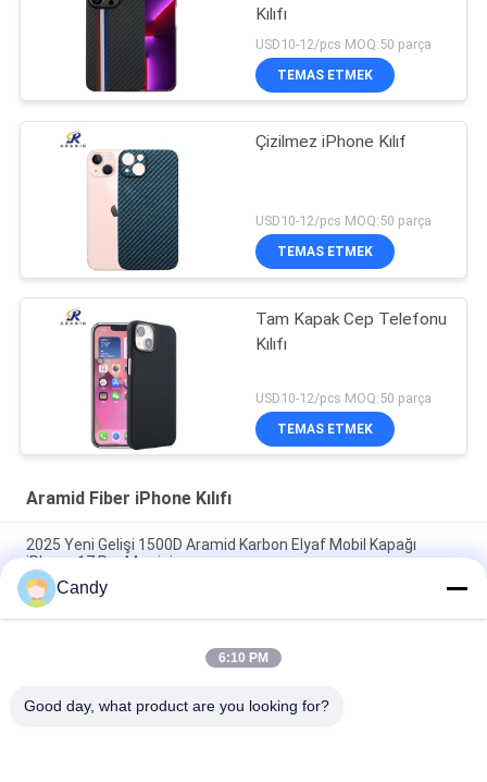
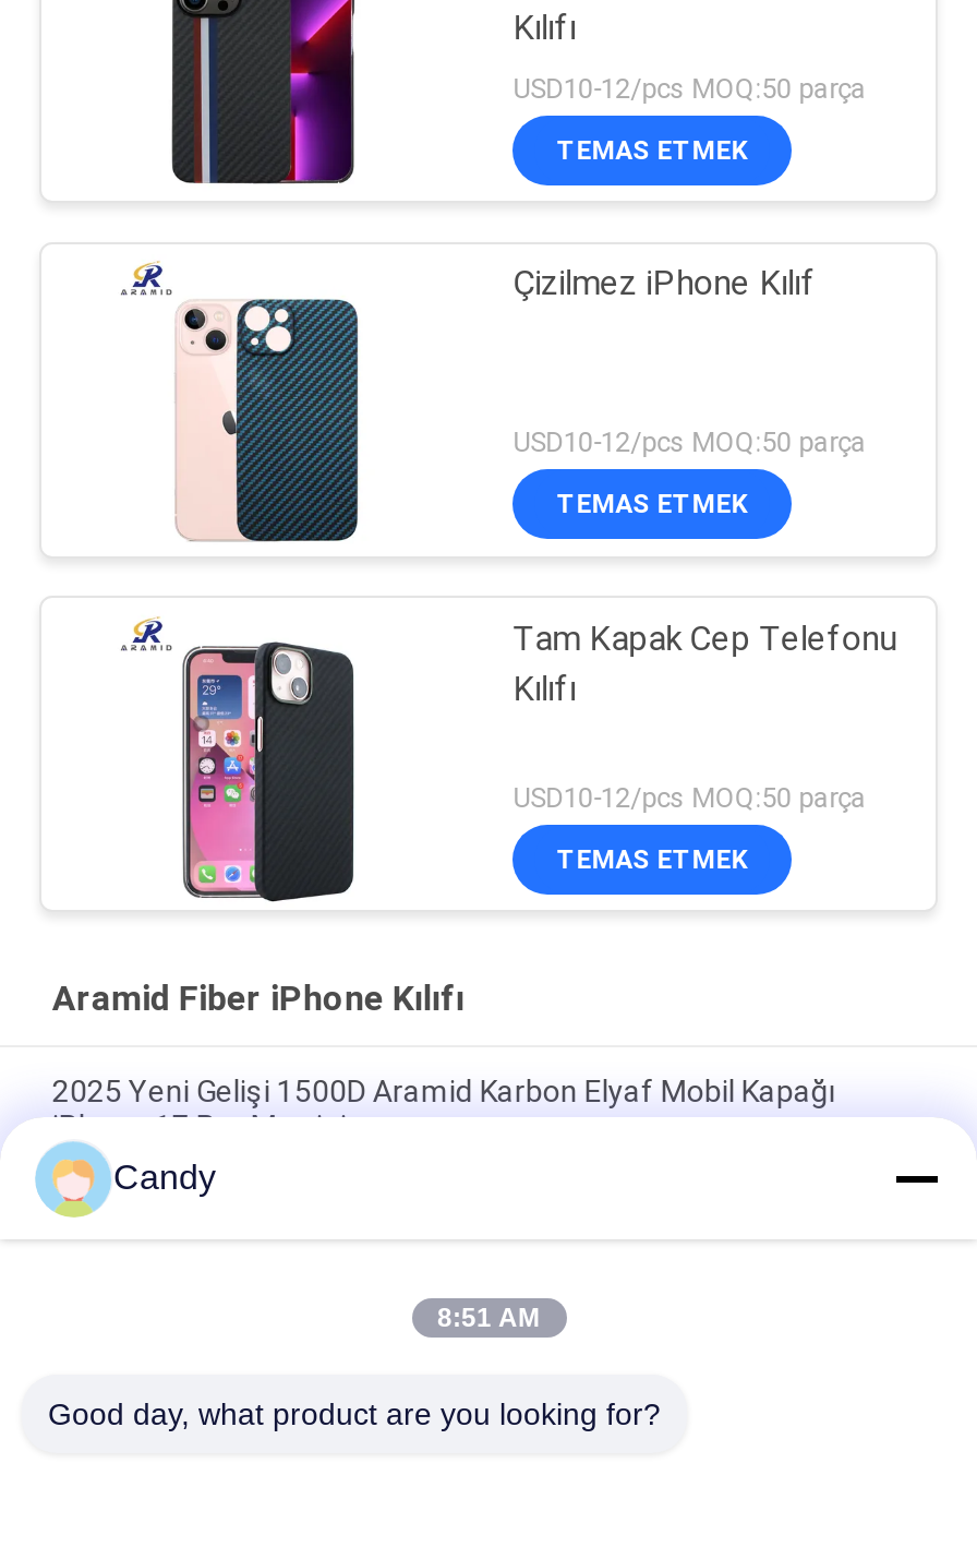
[218,650,269,665] 6:10 PM -> [437,1303,540,1333] 8:51 AM

